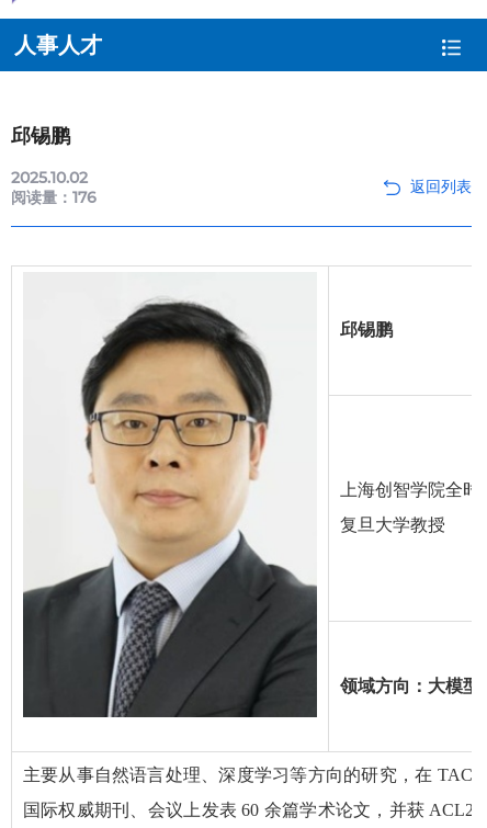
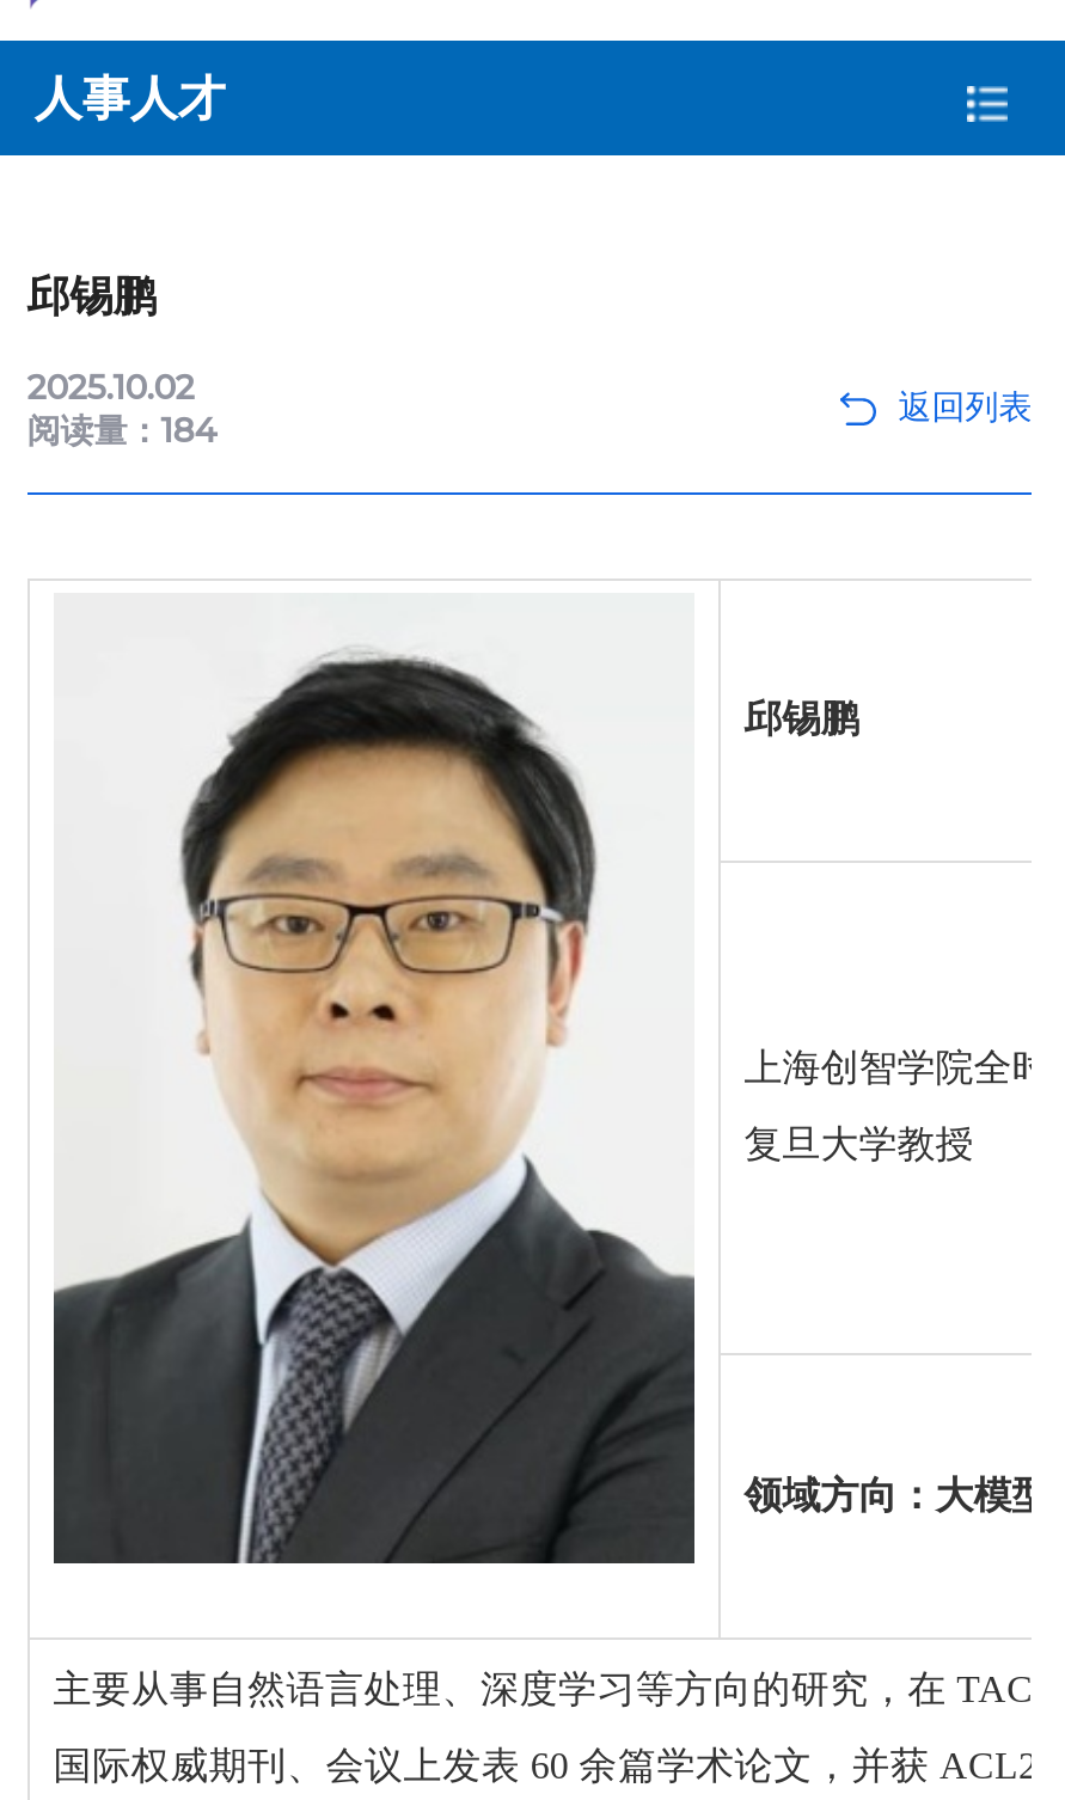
[11,187,96,207] 阅读量：176 -> [27,408,216,451] 阅读量：184

